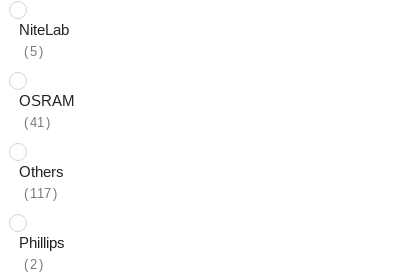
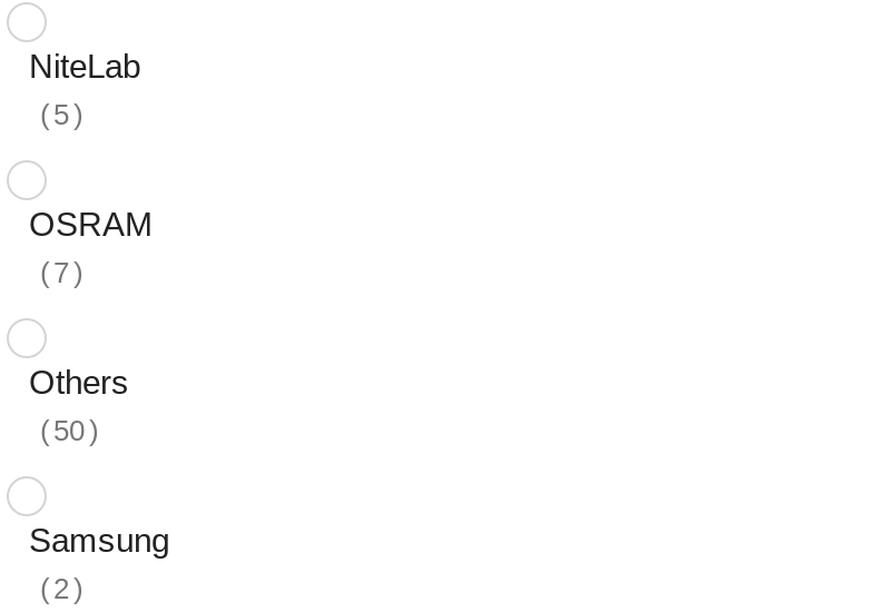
[30,115,44,130] 41 -> [53,257,69,290] 7
[30,186,51,201] 117 -> [53,415,85,448] 50
[19,234,65,251] Phillips -> [29,522,169,559] Samsung

